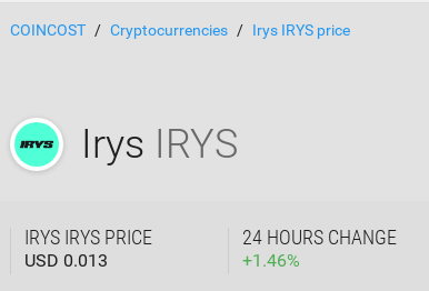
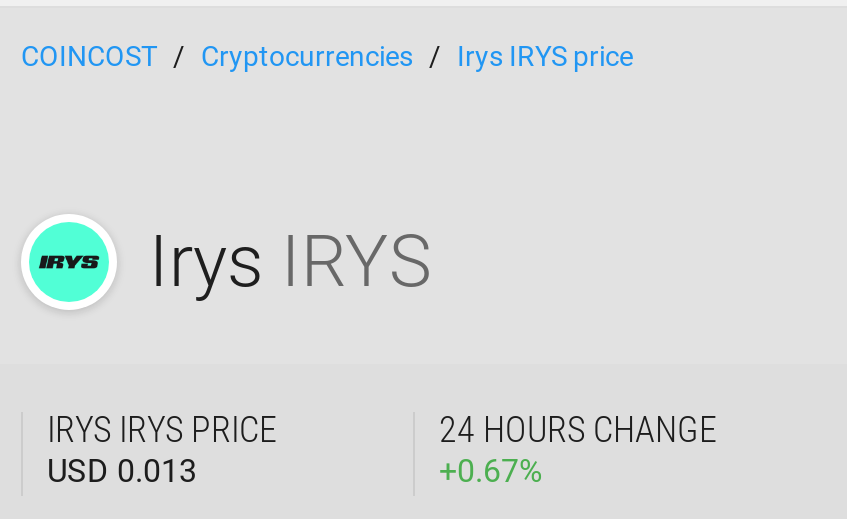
[242,250,300,271] +1.46% -> [439,452,543,490] +0.67%

